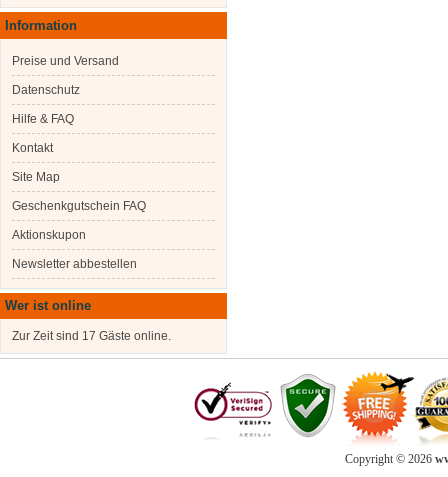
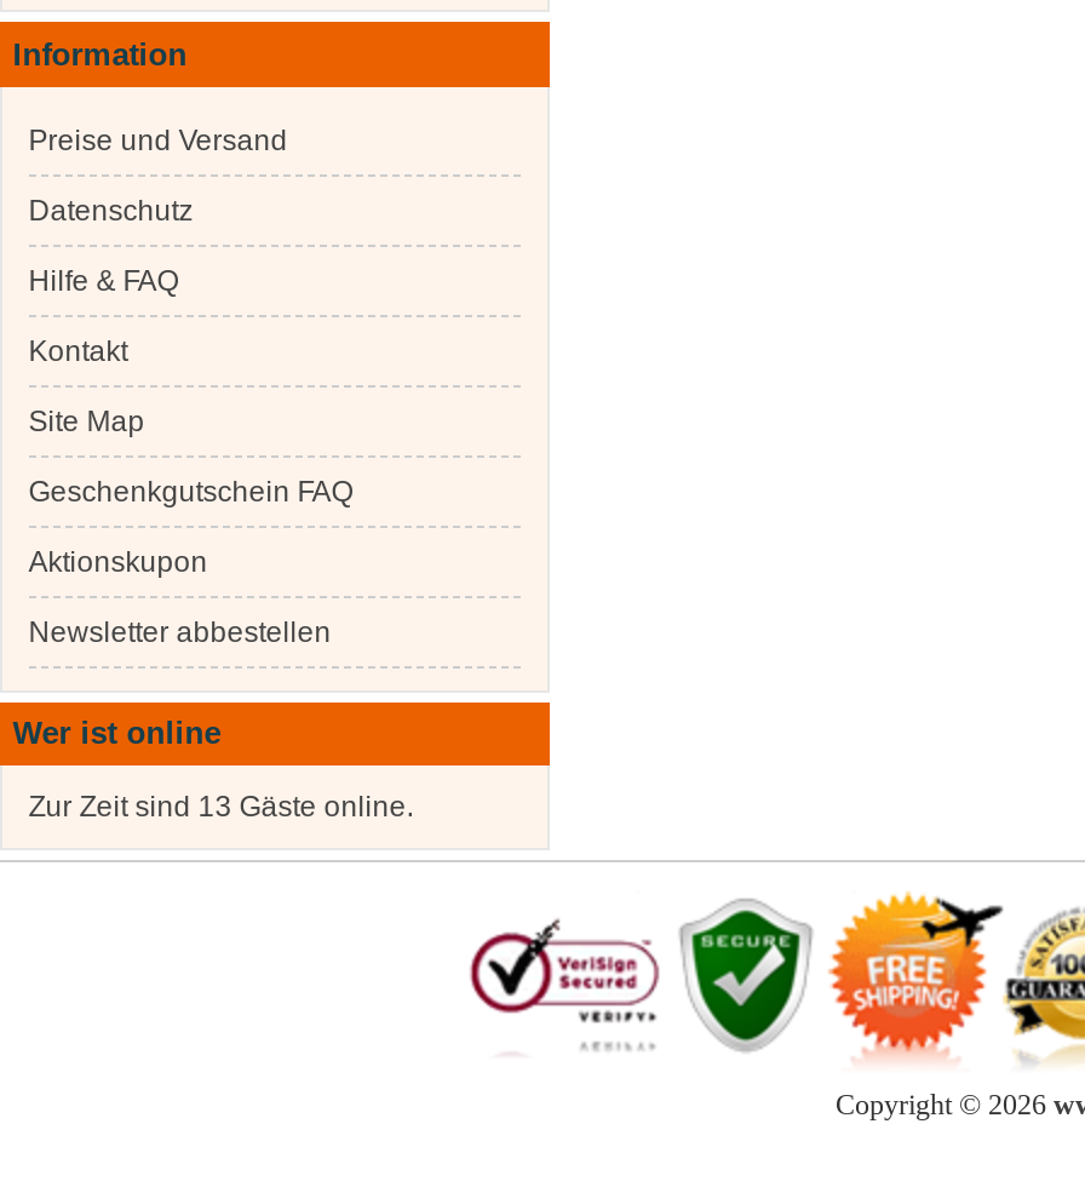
[12,329,171,343] Zur Zeit sind 17 Gäste online. -> [29,789,414,823] Zur Zeit sind 13 Gäste online.

